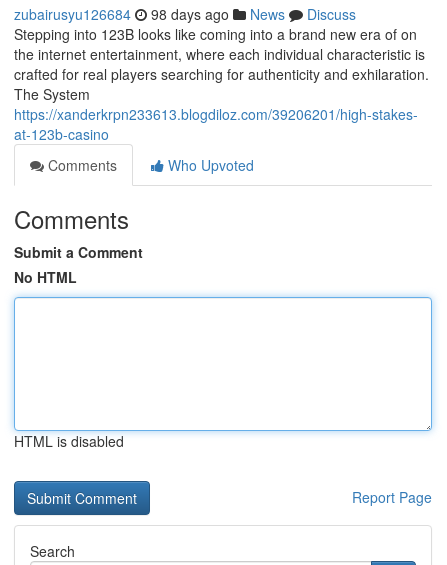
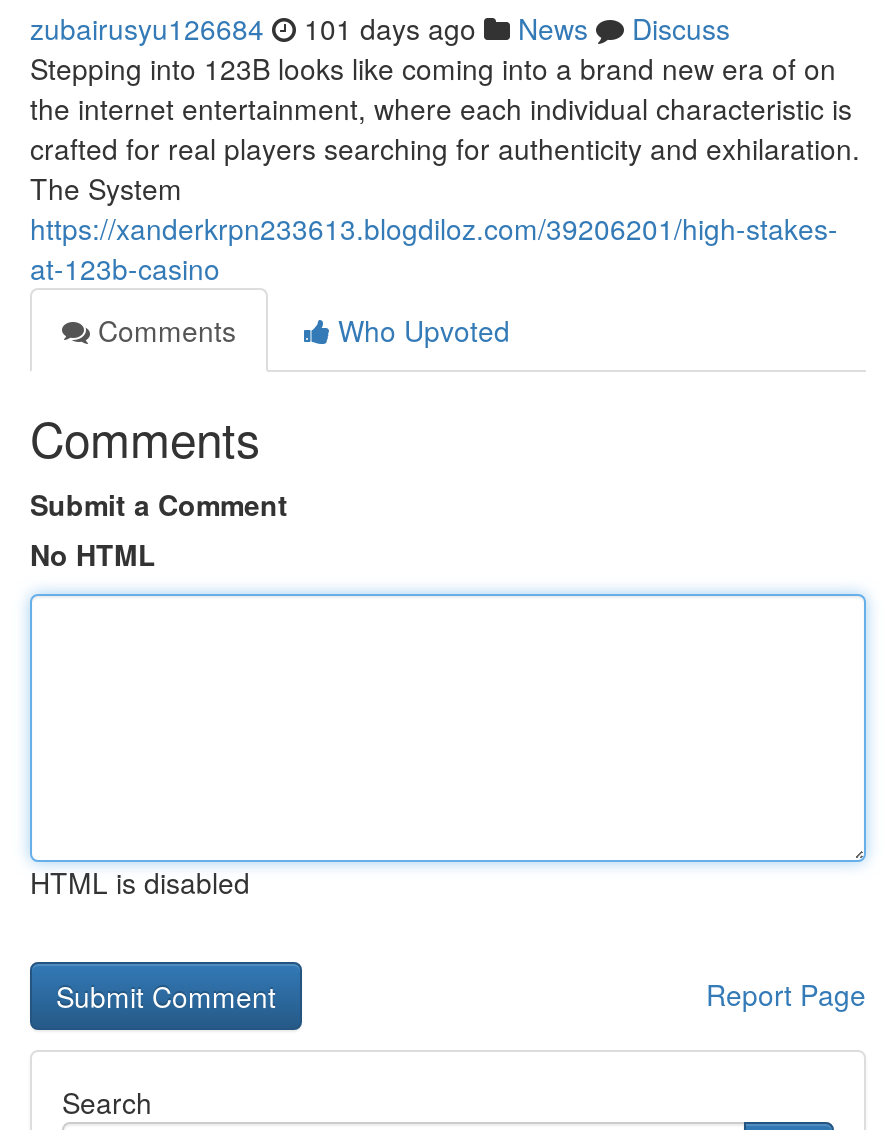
[14,4,356,24] zubairusyu126684 98 days ago News Discuss -> [30,8,730,48] zubairusyu126684 101 days ago News Discuss

